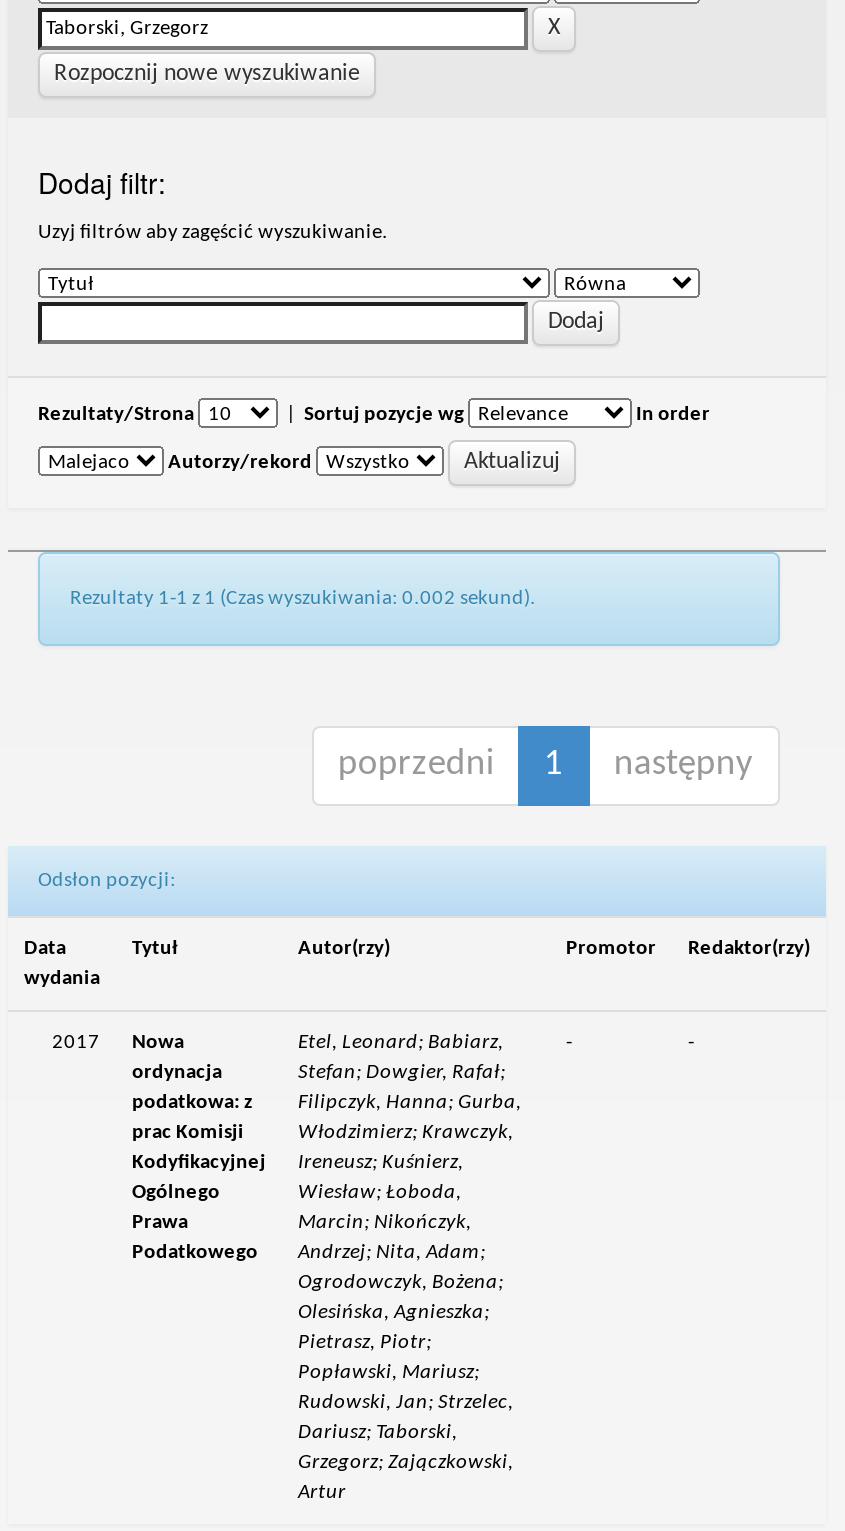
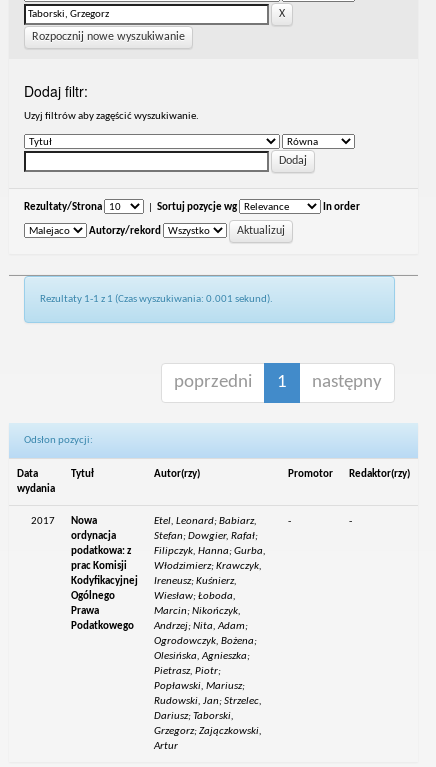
[70,588,536,610] Rezultaty 1-1 z 1 (Czas wyszukiwania: 0.002 sekund). -> [40,294,273,305] Rezultaty 1-1 z 1 (Czas wyszukiwania: 0.001 sekund).

